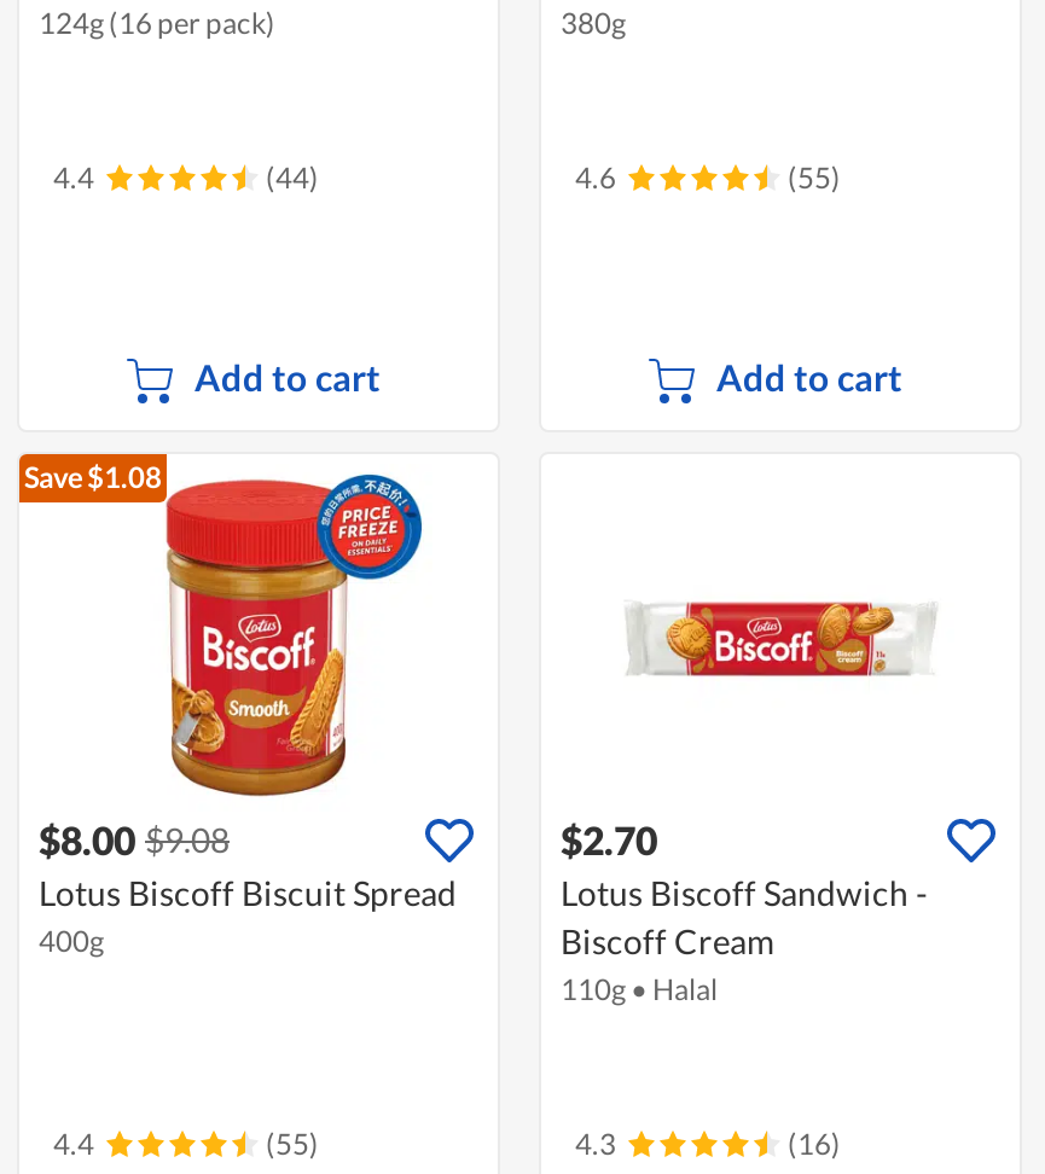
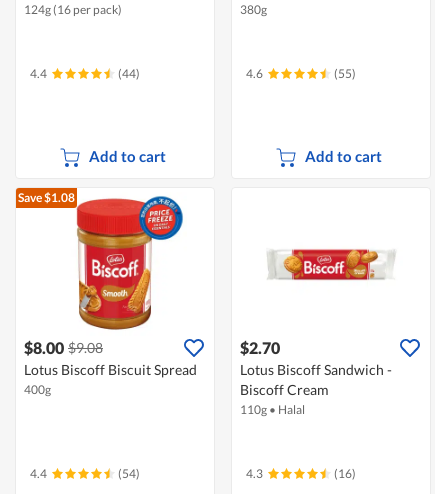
[266,1127,319,1163] (55) -> [118,466,140,481] (54)

